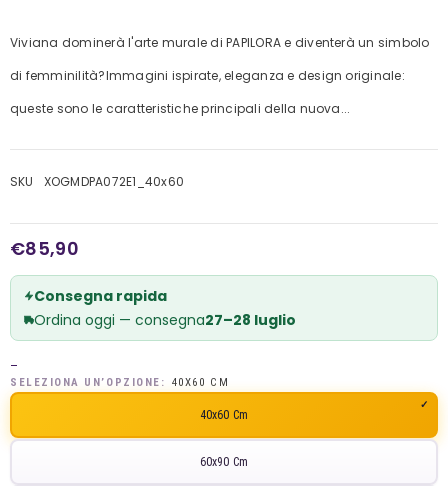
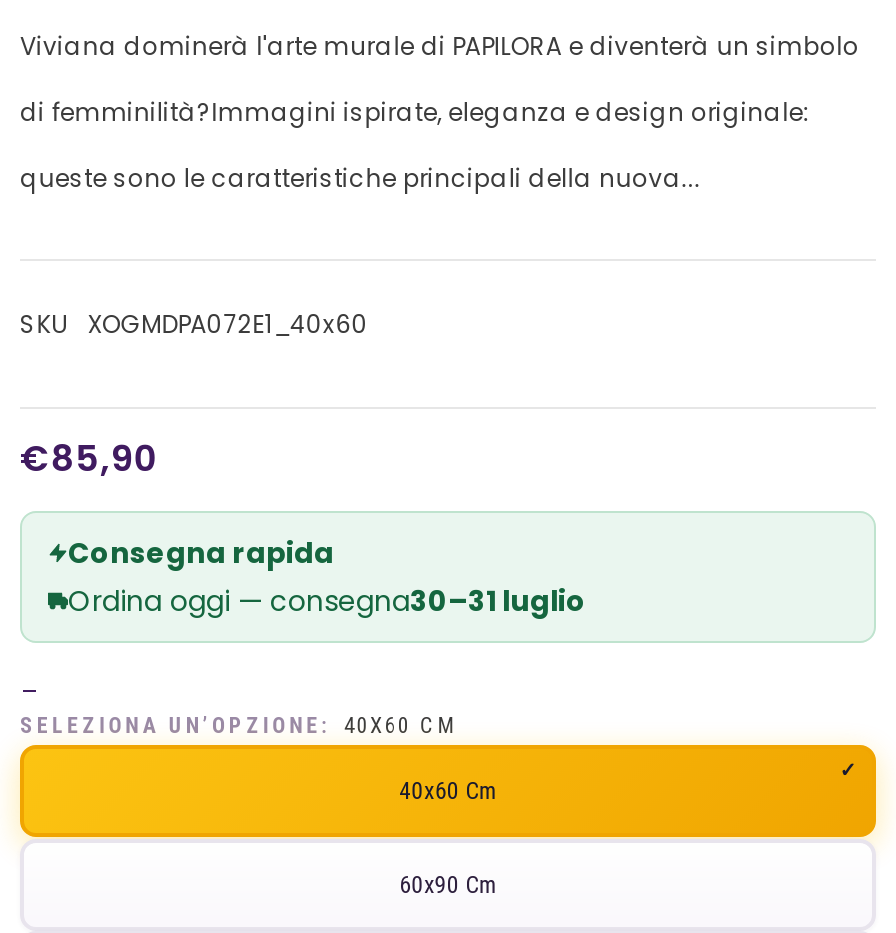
[34,310,296,330] Ordina oggi — consegna27–28 luglio -> [68,581,586,621] Ordina oggi — consegna30–31 luglio

